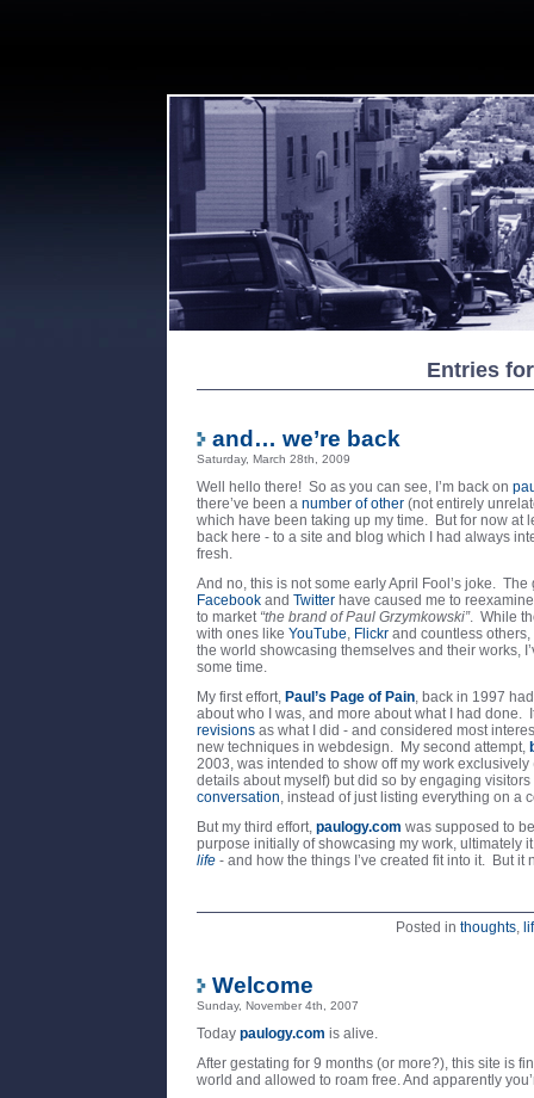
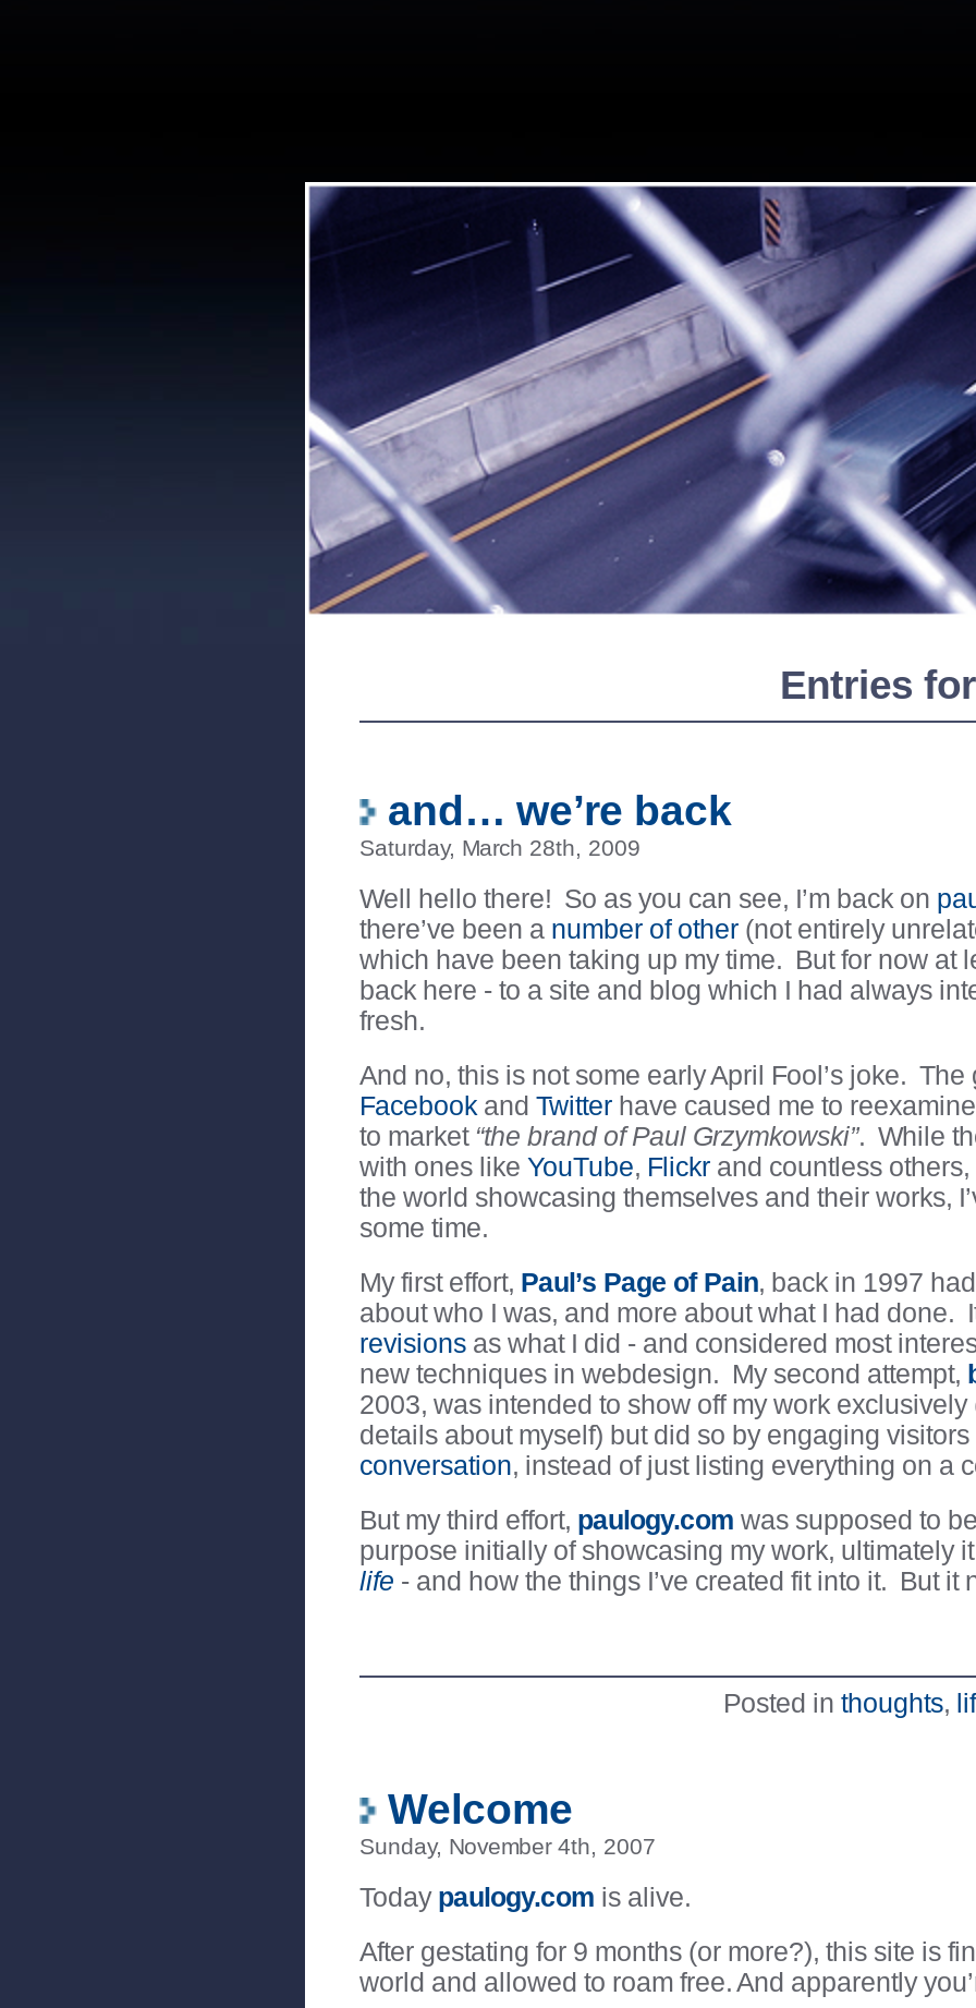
[169,95,530,332] [image] -> [307,184,969,616] [image]

